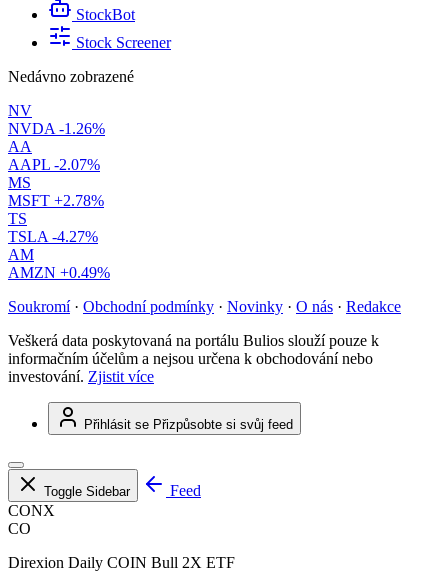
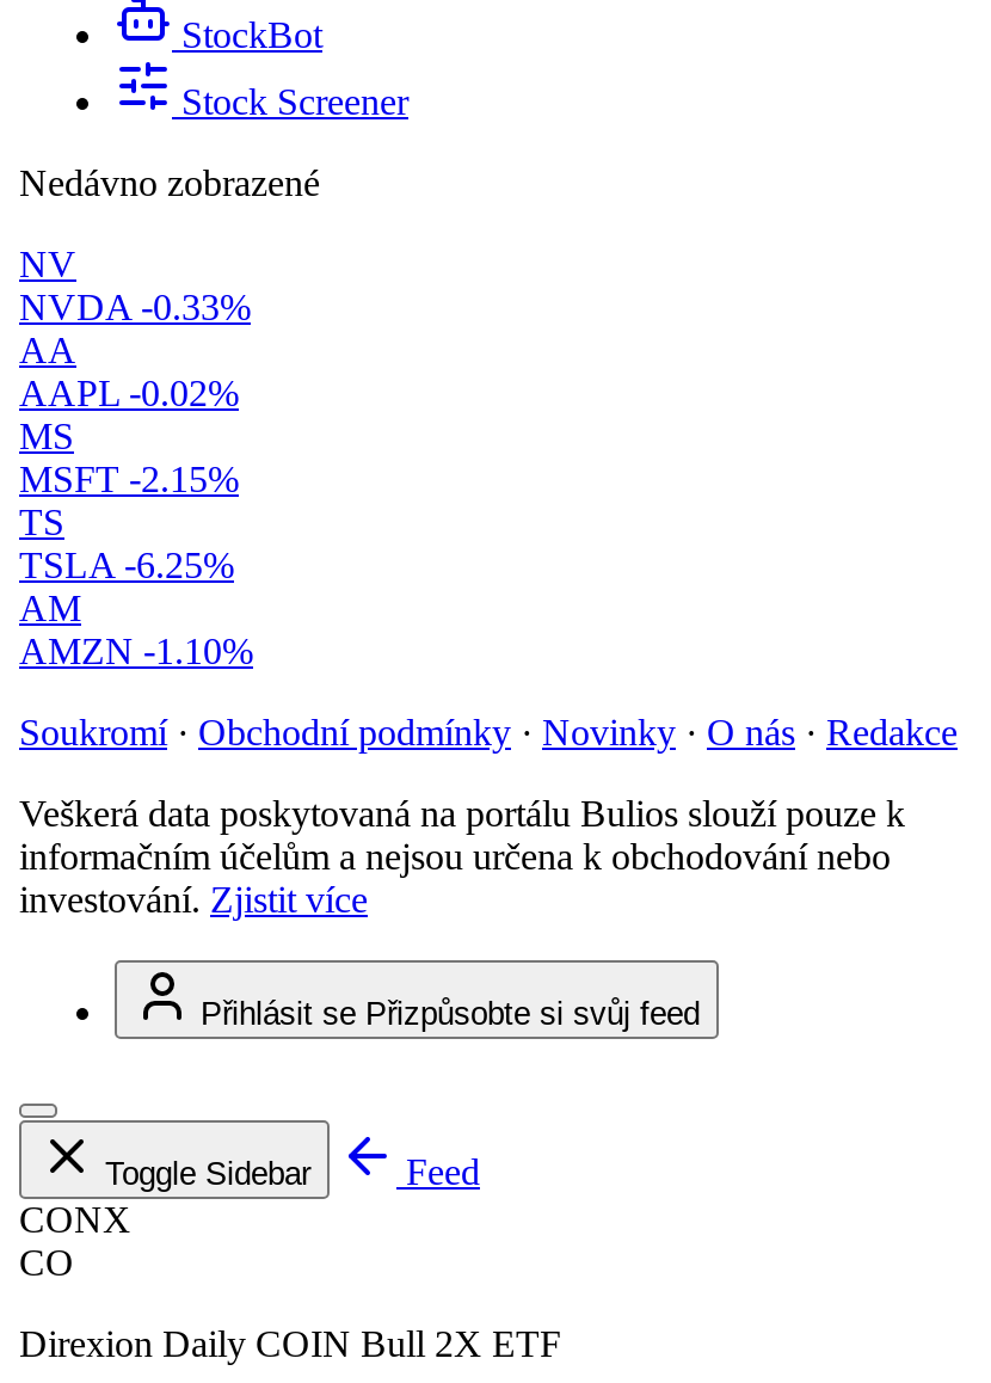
[8,120,105,137] NVDA -1.26% -> [19,287,251,327] NVDA -0.33%
[8,156,100,173] AAPL -2.07% -> [19,373,239,413] AAPL -0.02%
[8,192,104,209] MSFT +2.78% -> [19,459,239,499] MSFT -2.15%
[8,228,98,245] TSLA -4.27% -> [19,545,234,585] TSLA -6.25%
[8,264,110,281] AMZN +0.49% -> [19,631,253,671] AMZN -1.10%

